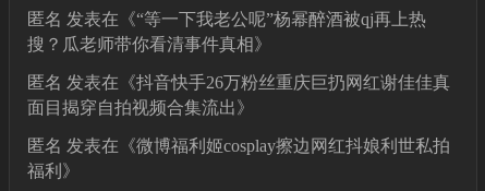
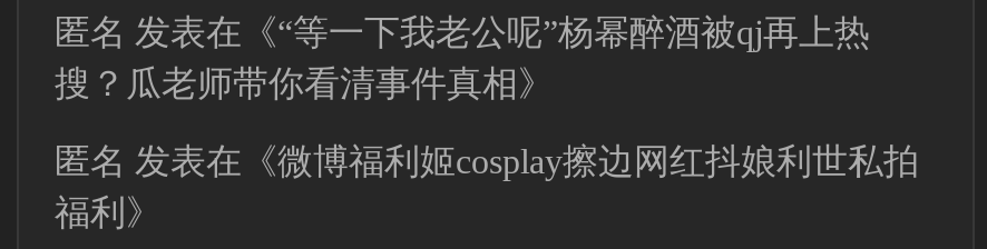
[27,73,450,117] 匿名发表在《抖音快手26万粉丝重庆巨扔网红谢佳佳真 | 面目揭穿自拍视频合集流出》 -> none

